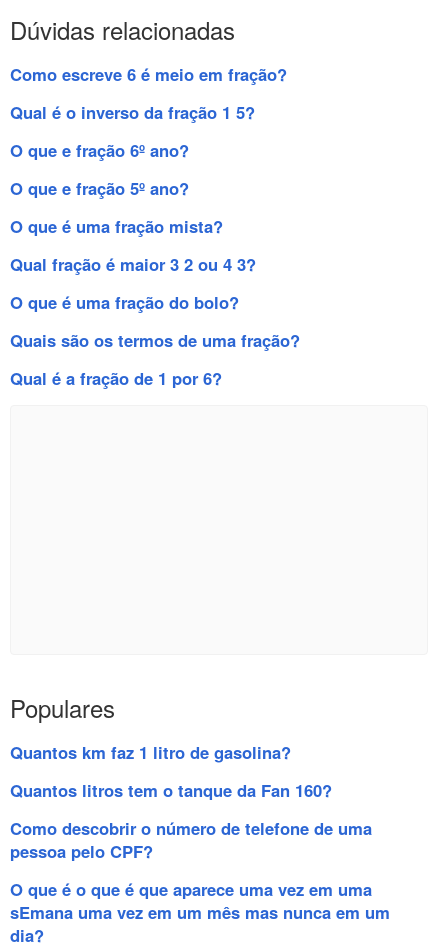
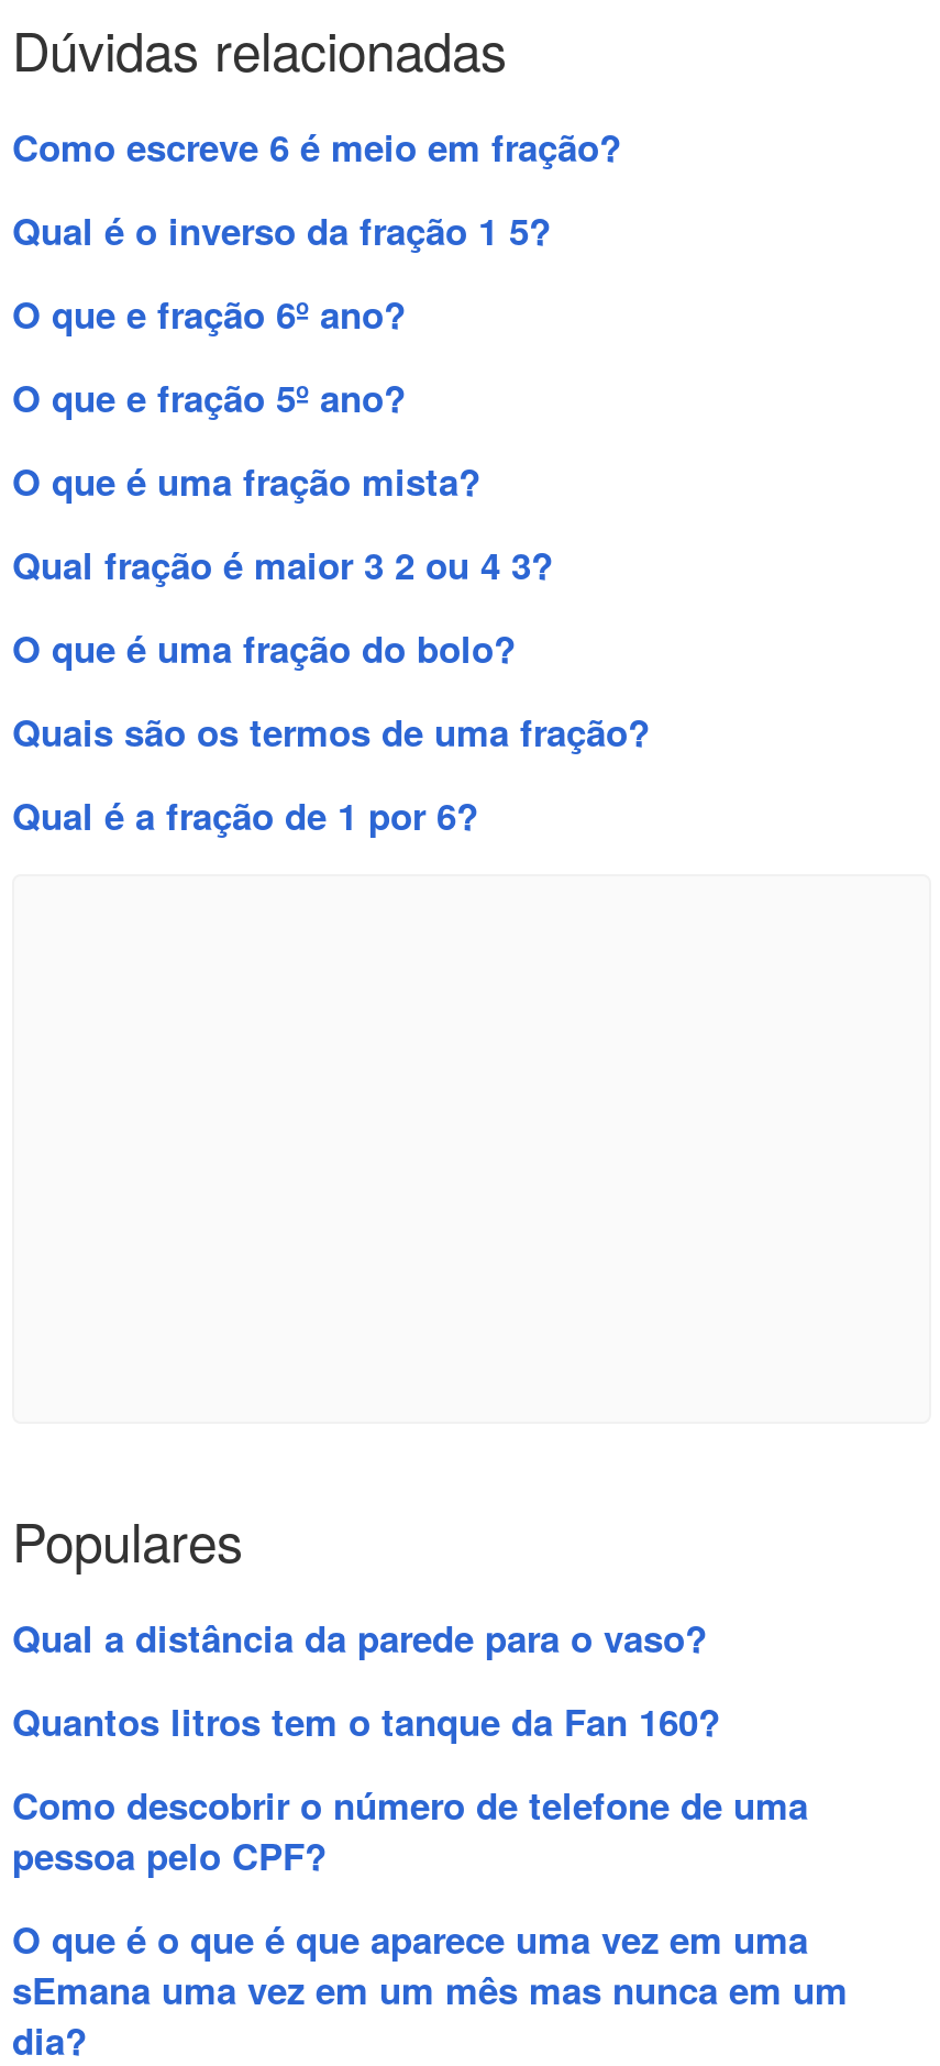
[10,740,291,764] Quantos km faz 1 litro de gasolina? -> [12,1610,707,1663] Qual a distância da parede para o vaso?

